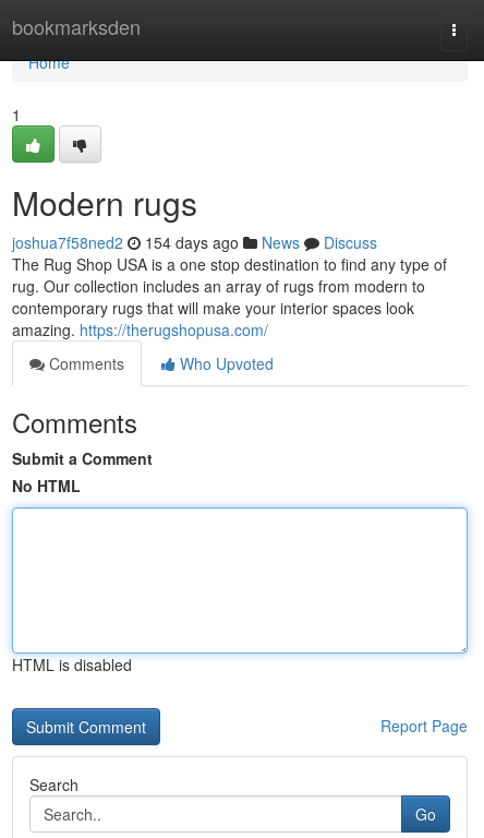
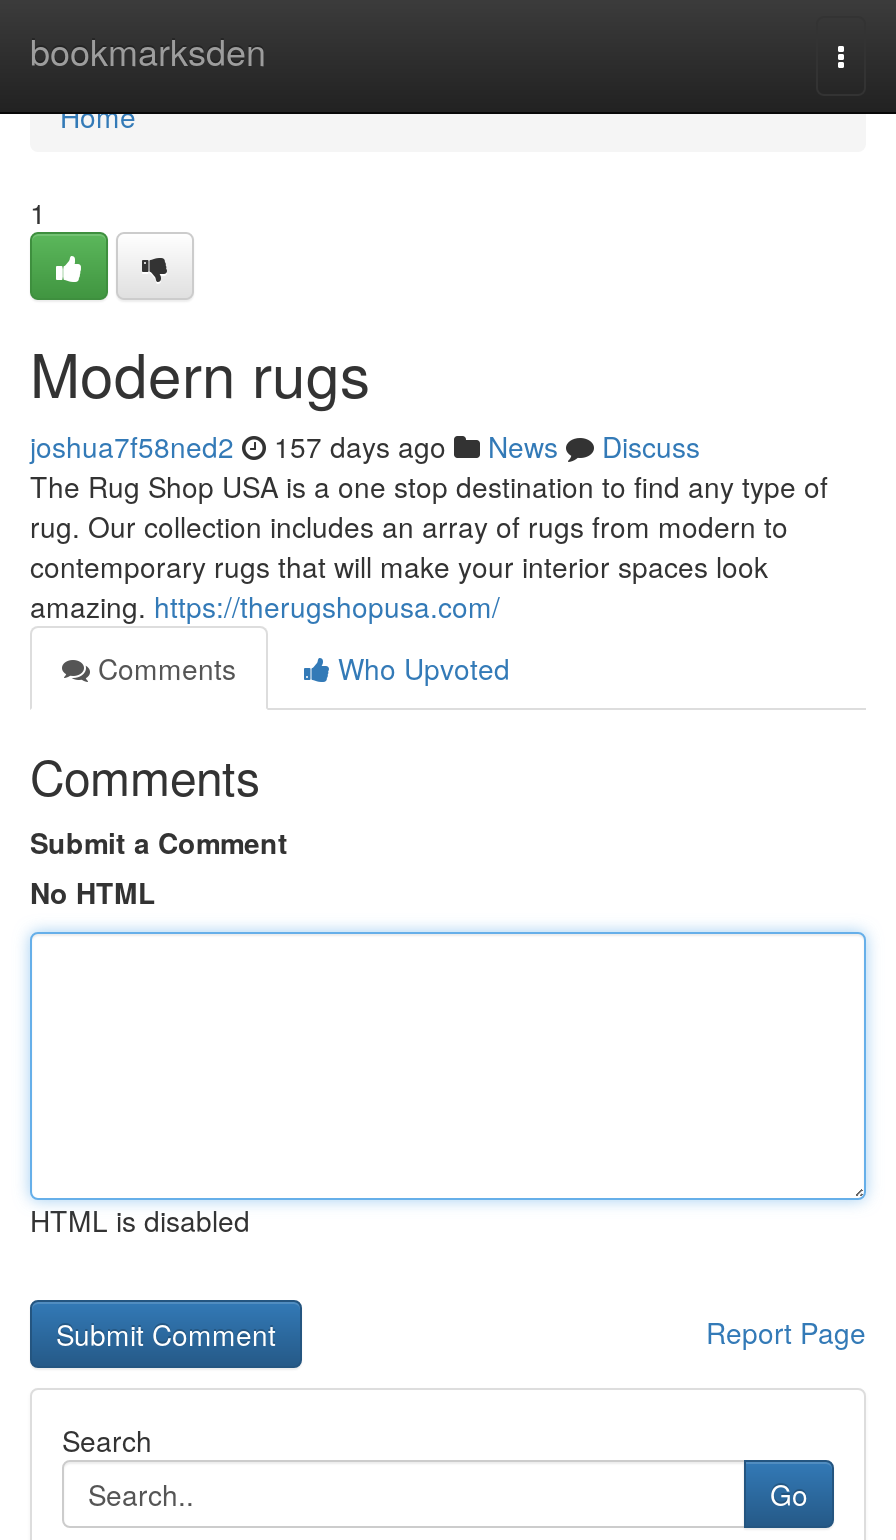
[12,231,377,253] joshua7f58ned2 154 days ago News Discuss -> [30,426,700,466] joshua7f58ned2 157 days ago News Discuss

